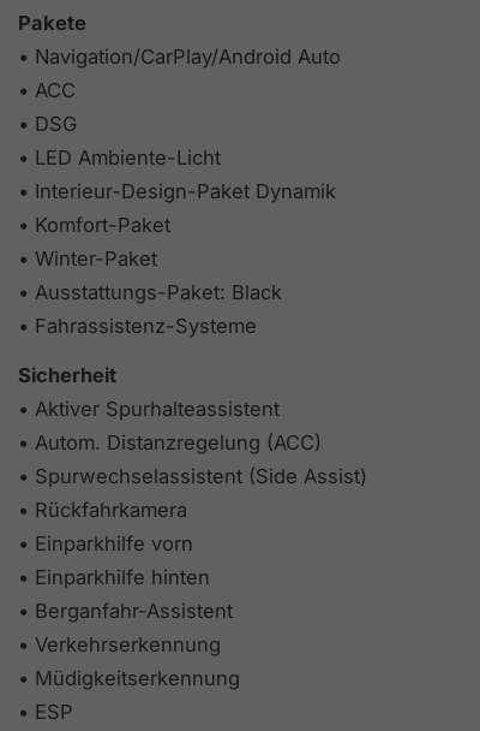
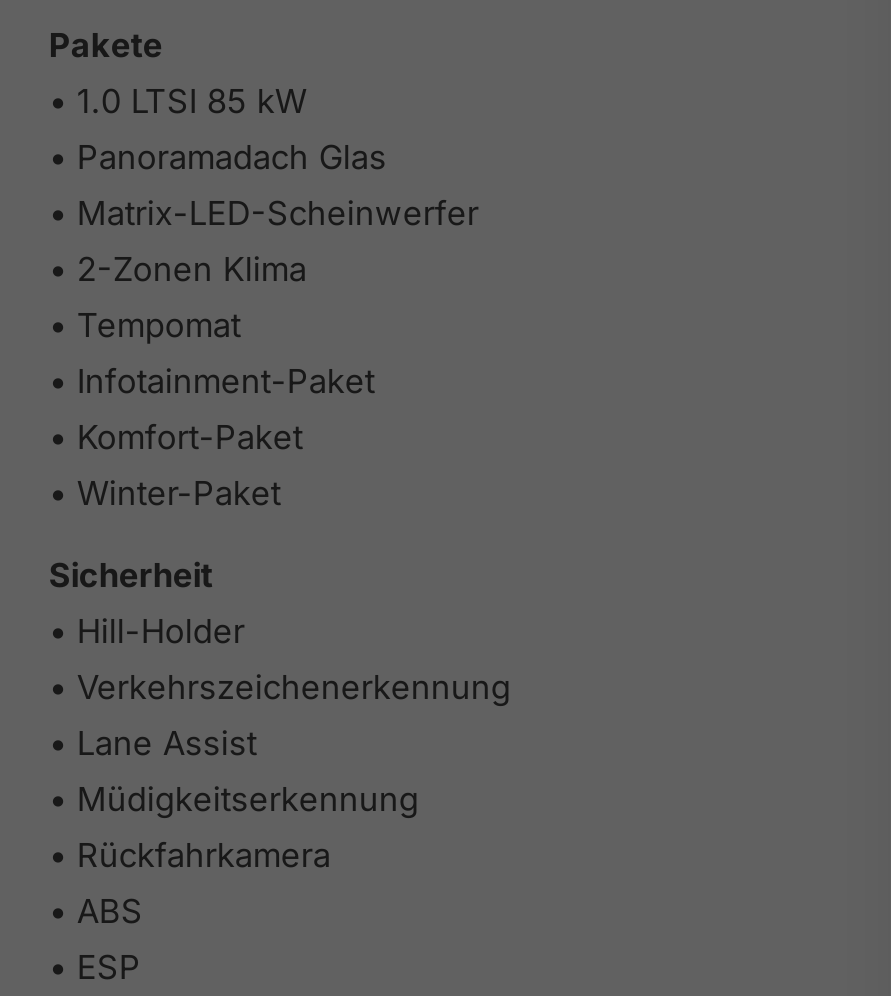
[18,44,341,203] • Navigation/CarPlay/Android Auto | • ACC | • DSG | • LED Ambiente-Licht | • Interieur-Design-Paket Dynamik -> [49,81,479,401] • 1.0 LTSI 85 kW | • Panoramadach Glas | • Matrix-LED-Scheinwerfer | • 2-Zonen Klima | • Tempomat | • Infotainment-Paket
moved [18,213,170,271] -> [49,417,303,513]: • Komfort-Paket | • Winter-Paket
[18,280,282,338] • Ausstattungs-Paket: Black | • Fahrassistenz-Systeme -> none
[18,397,367,488] • Aktiver Spurhalteassistent | • Autom. Distanzregelung (ACC) | • Spurwechselassistent (Side Assist) -> [49,611,511,763] • Hill-Holder | • Verkehrszeichenerkennung | • Lane Assist
[18,532,233,657] • Einparkhilfe vorn | • Einparkhilfe hinten | • Berganfahr-Assistent | • Verkehrserkennung -> [49,891,143,931] • ABS
moved [18,666,240,690] -> [49,779,419,819]: • Müdigkeitserkennung

